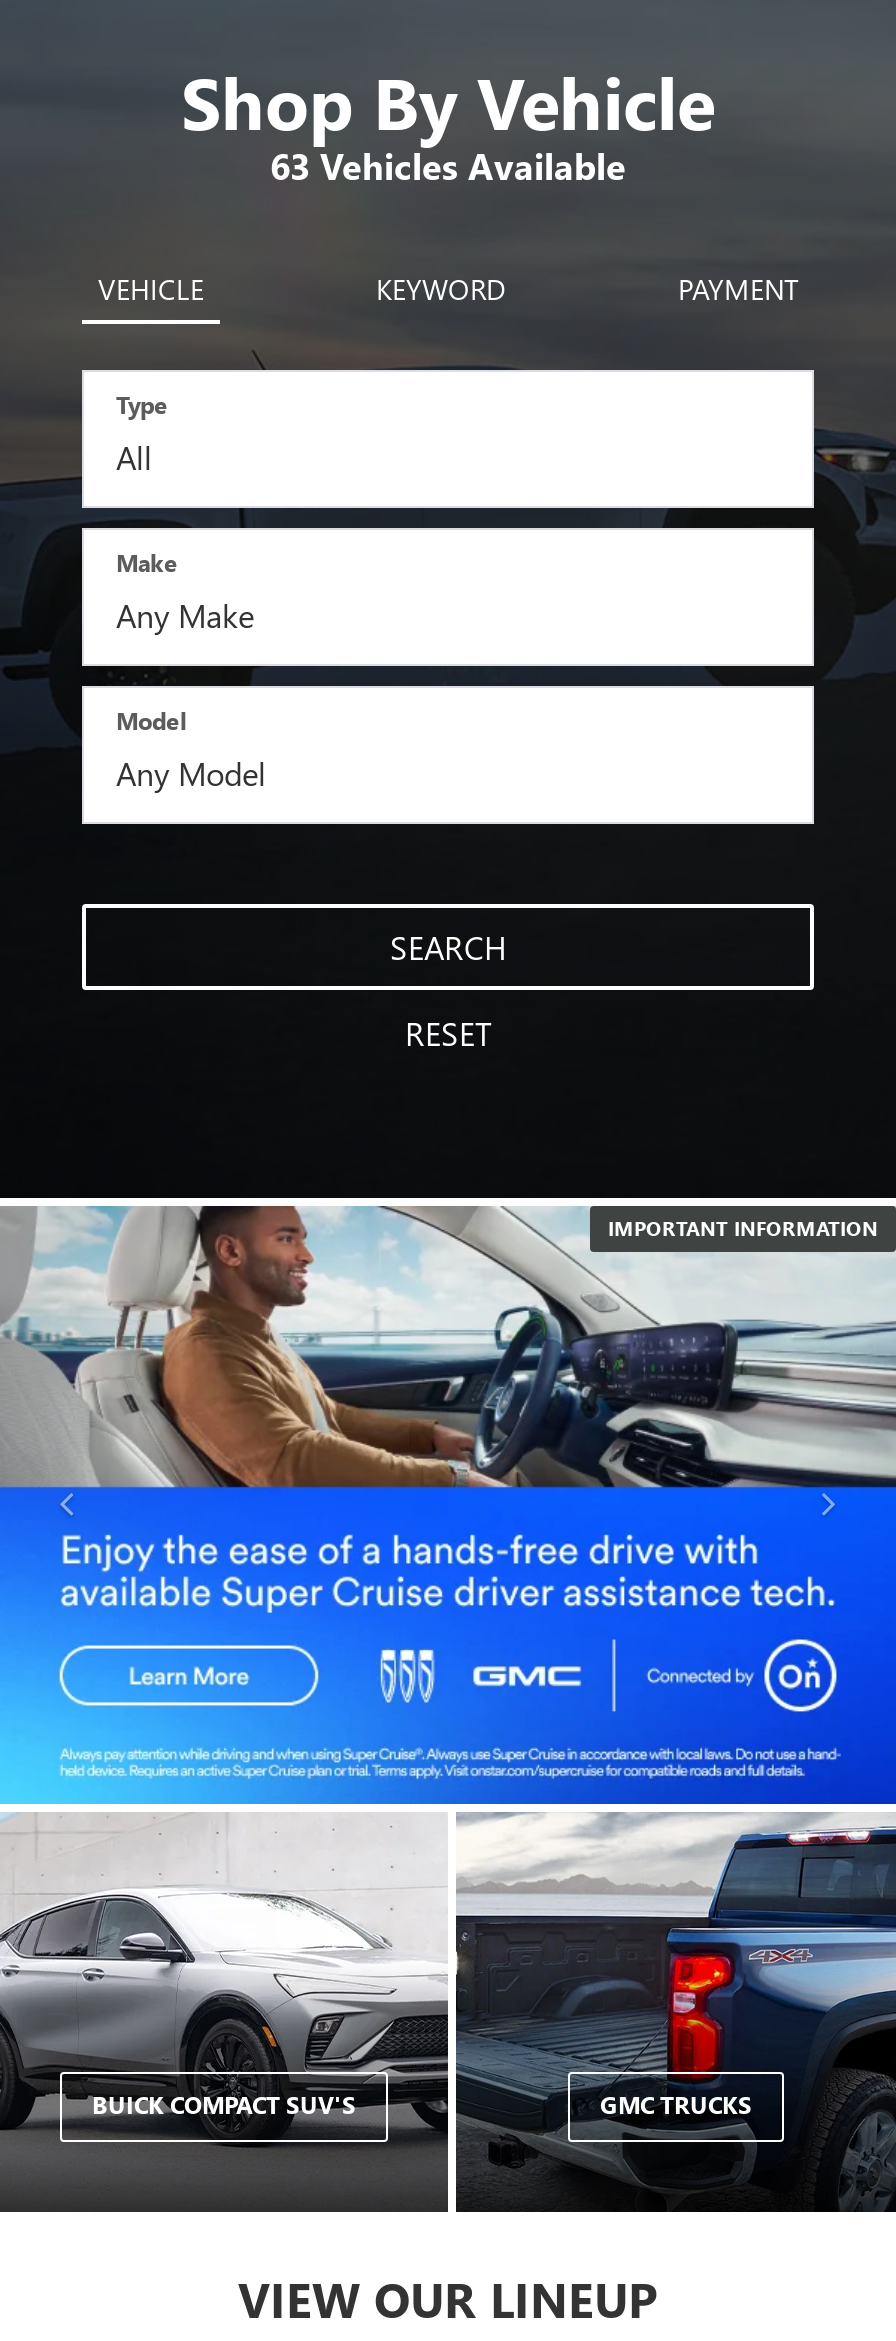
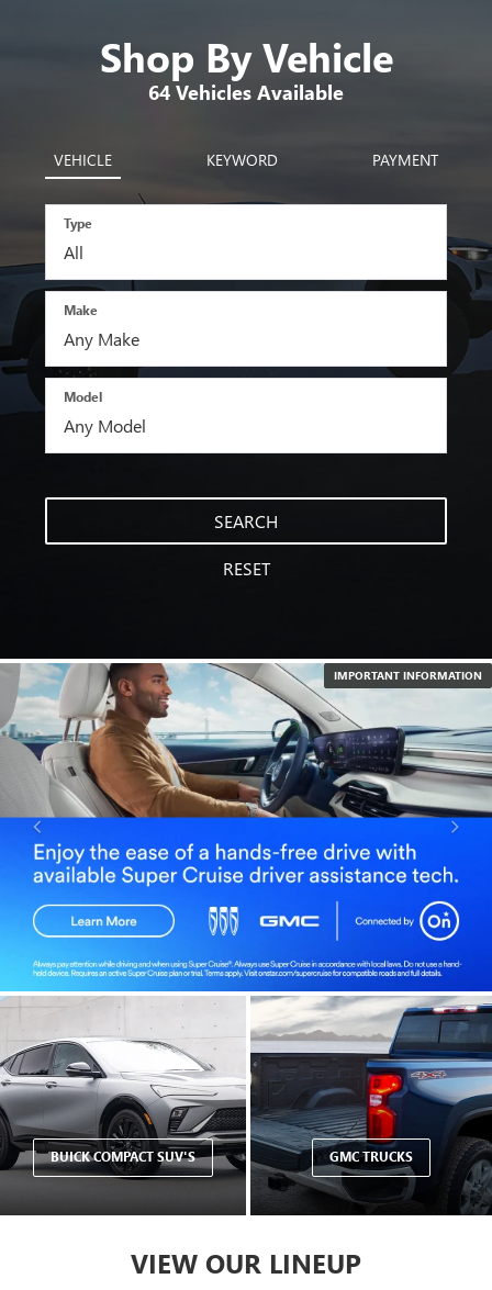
[270,142,626,190] 63Vehicles Available -> [148,79,344,106] 64Vehicles Available

